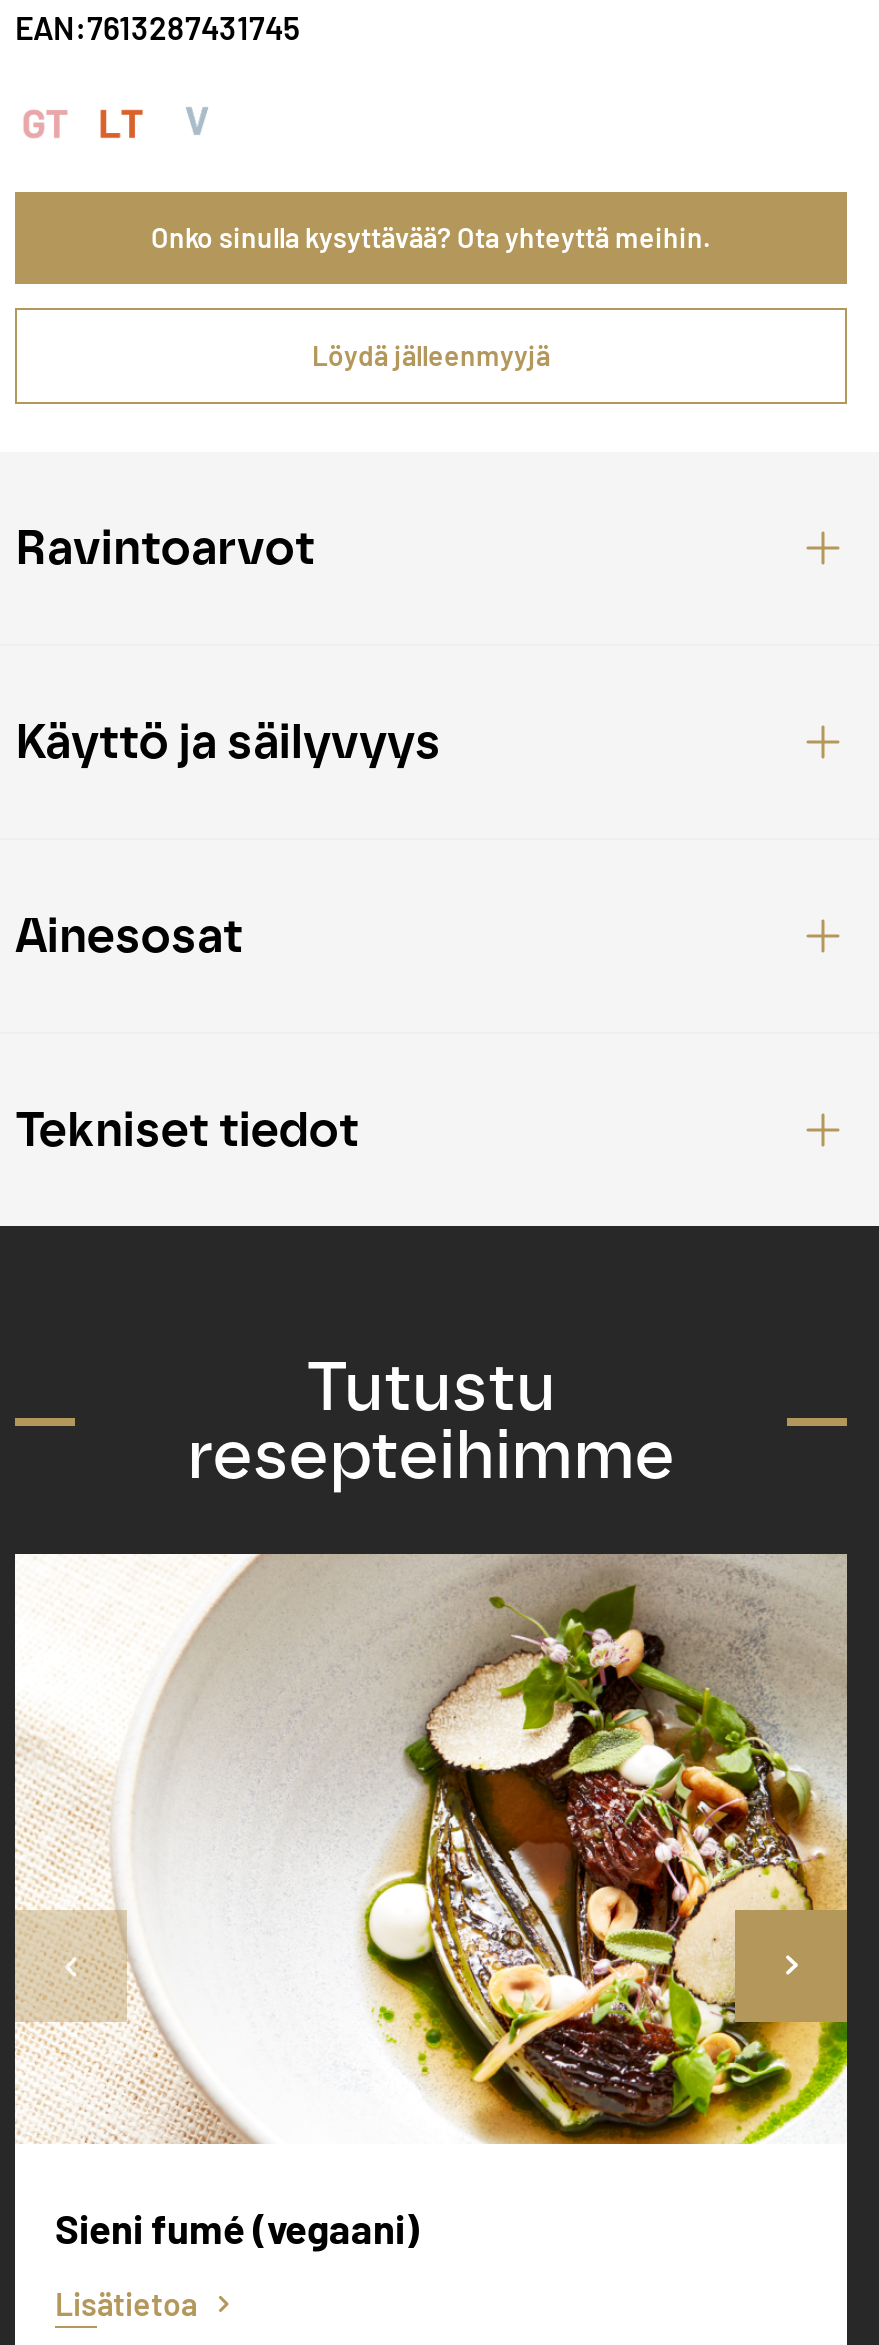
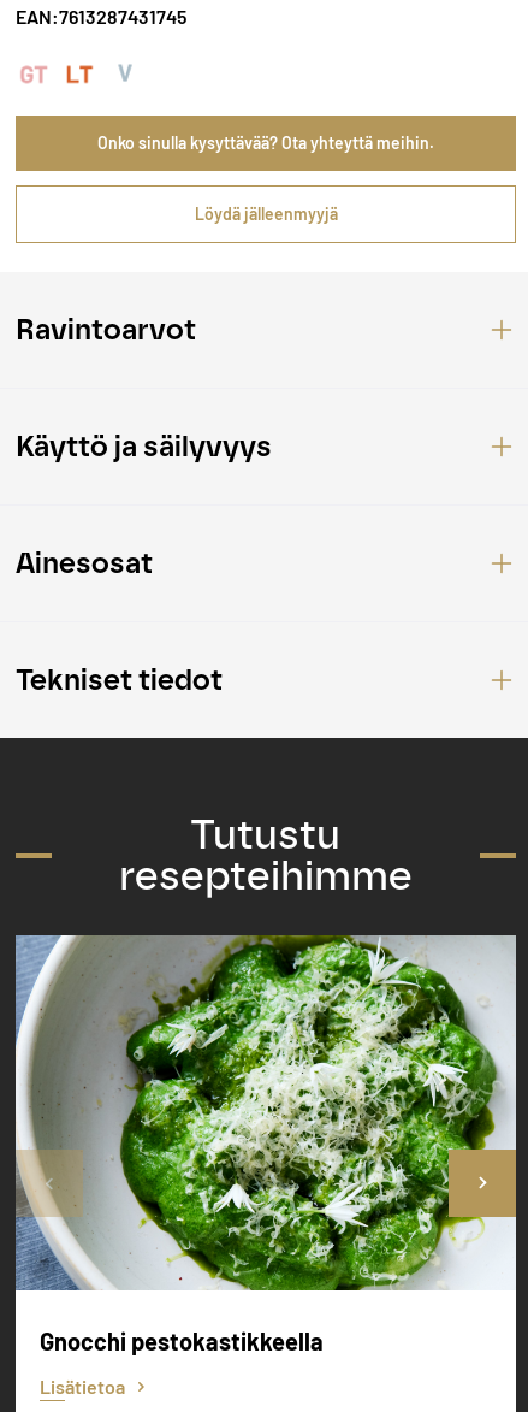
[13,1552,849,2252] [image] | Sieni fumé (vegaani) -> [14,934,517,1355] [image] | Gnocchi pestokastikkeella

